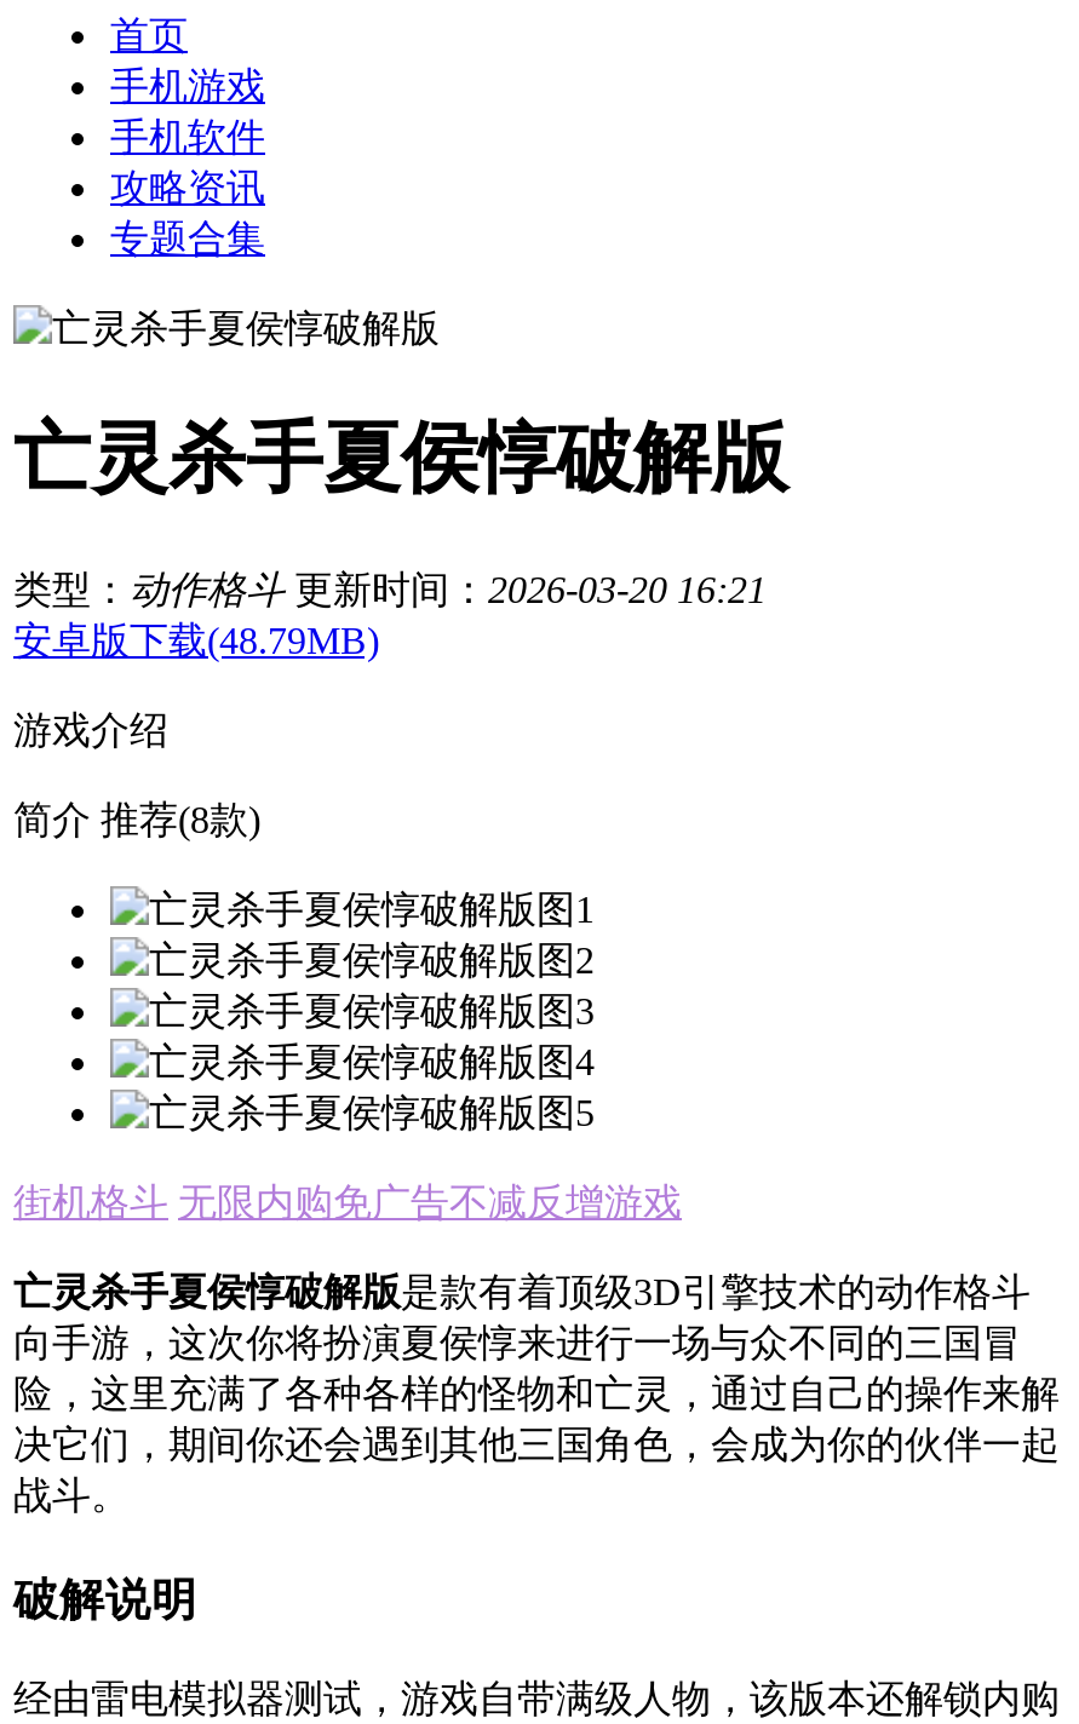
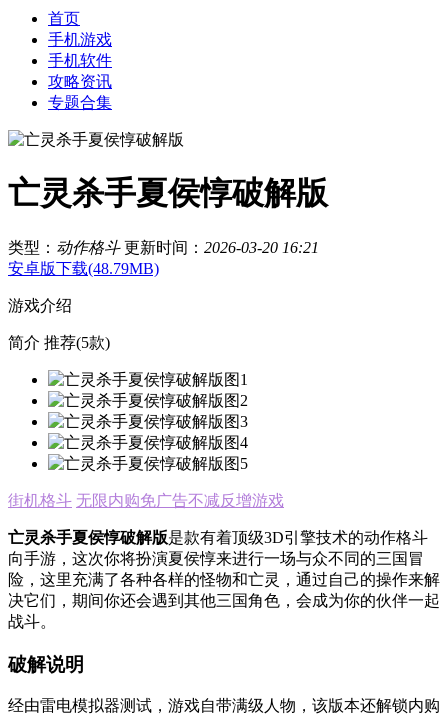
[13,799,260,840] 简介 推荐(8款) -> [8,334,110,351] 简介 推荐(5款)

